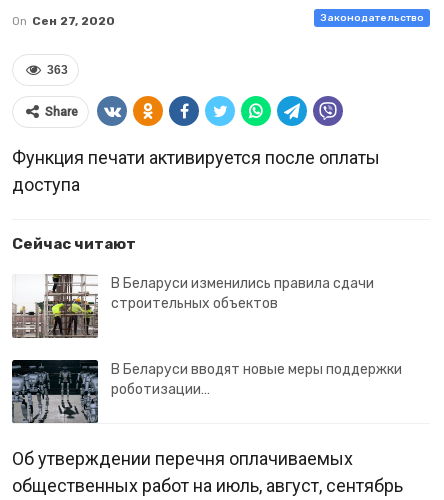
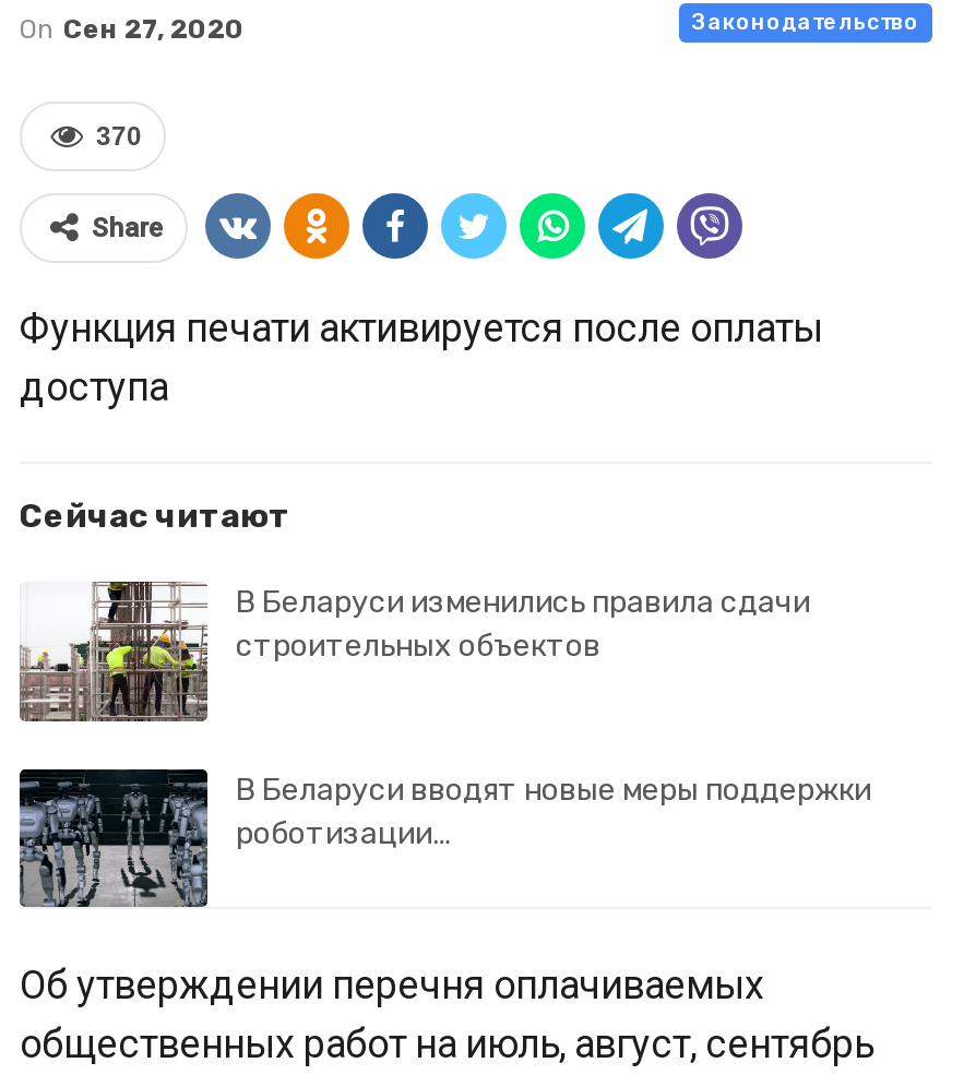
[47,63,68,77] 363 -> [96,121,142,152] 370

